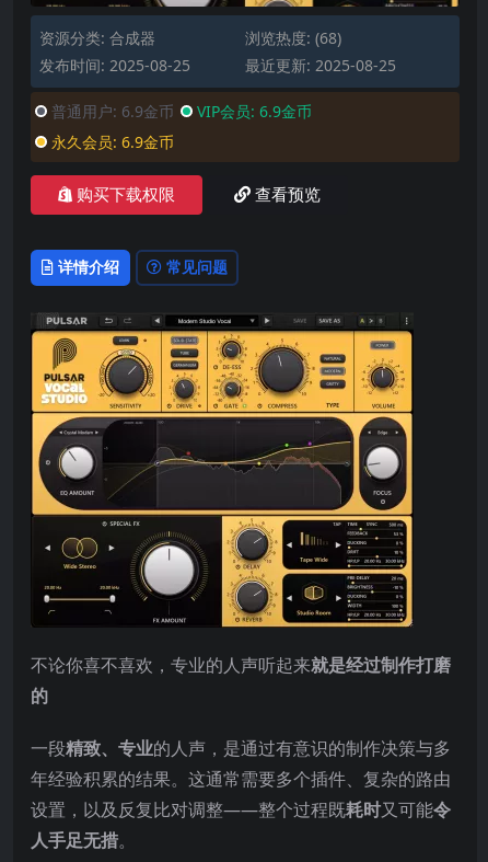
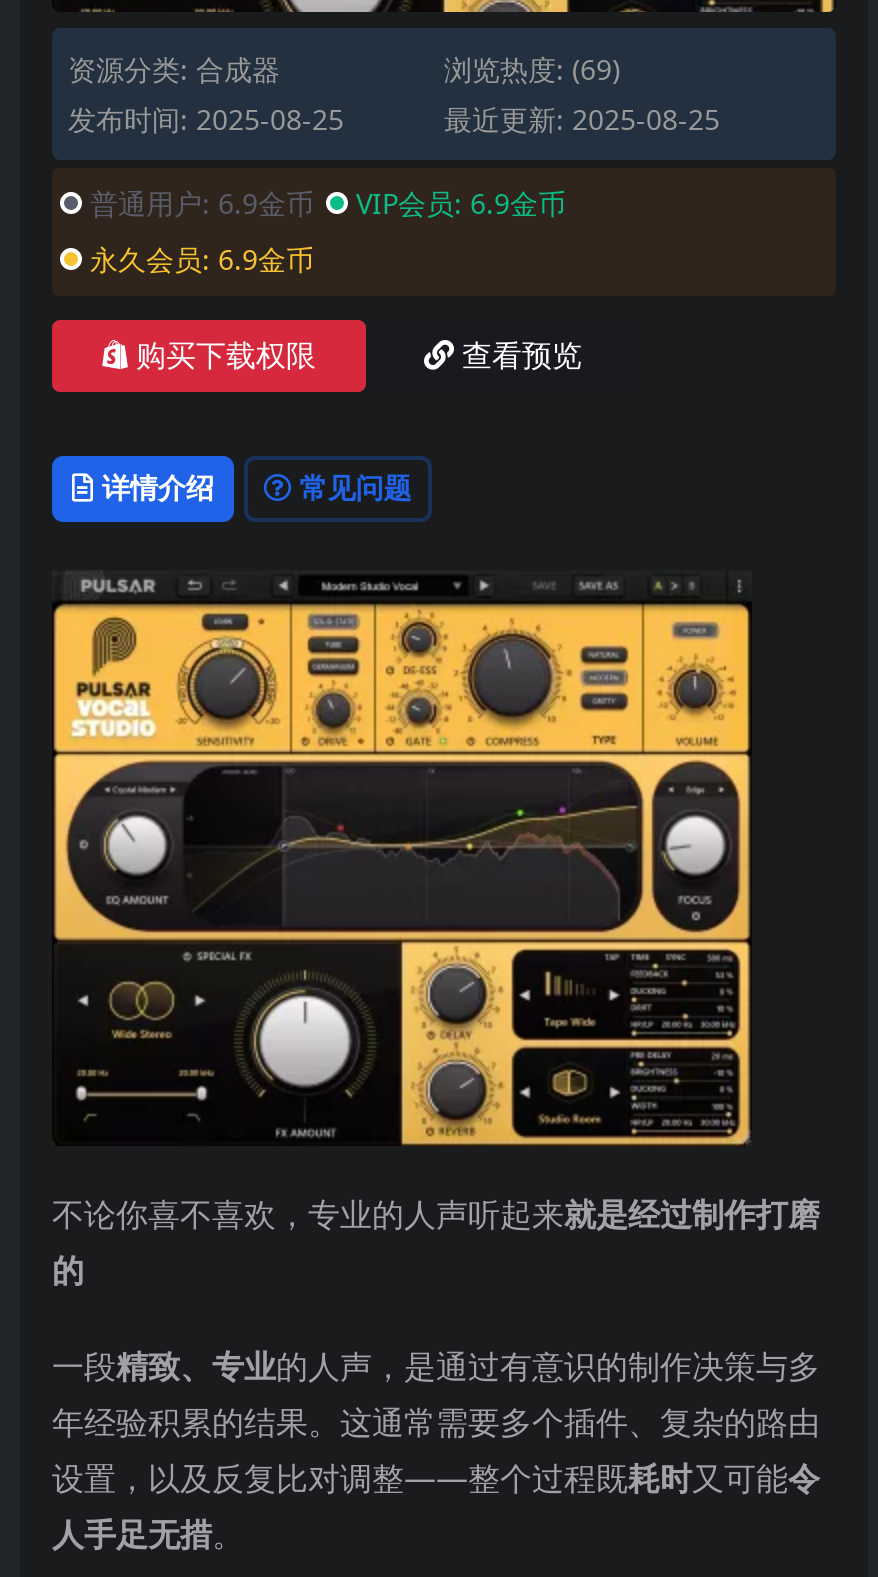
[245,27,341,48] 浏览热度: (68) -> [444,50,620,88] 浏览热度: (69)

